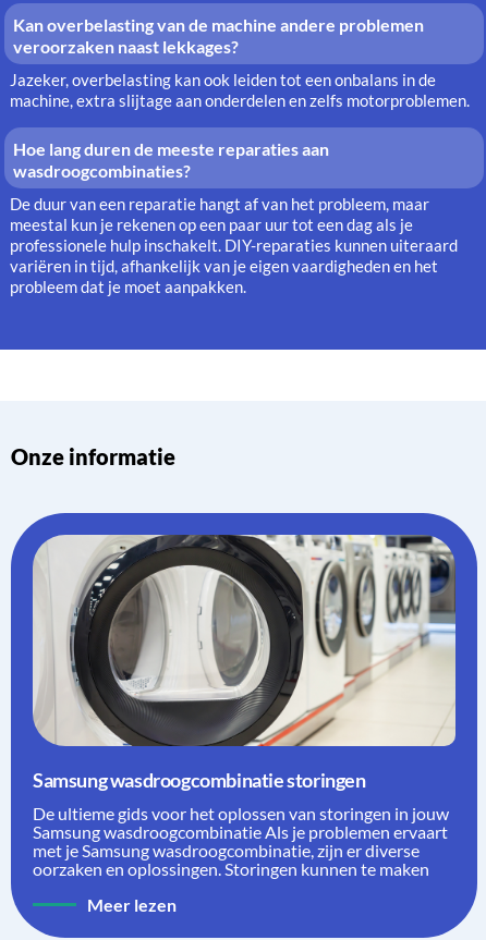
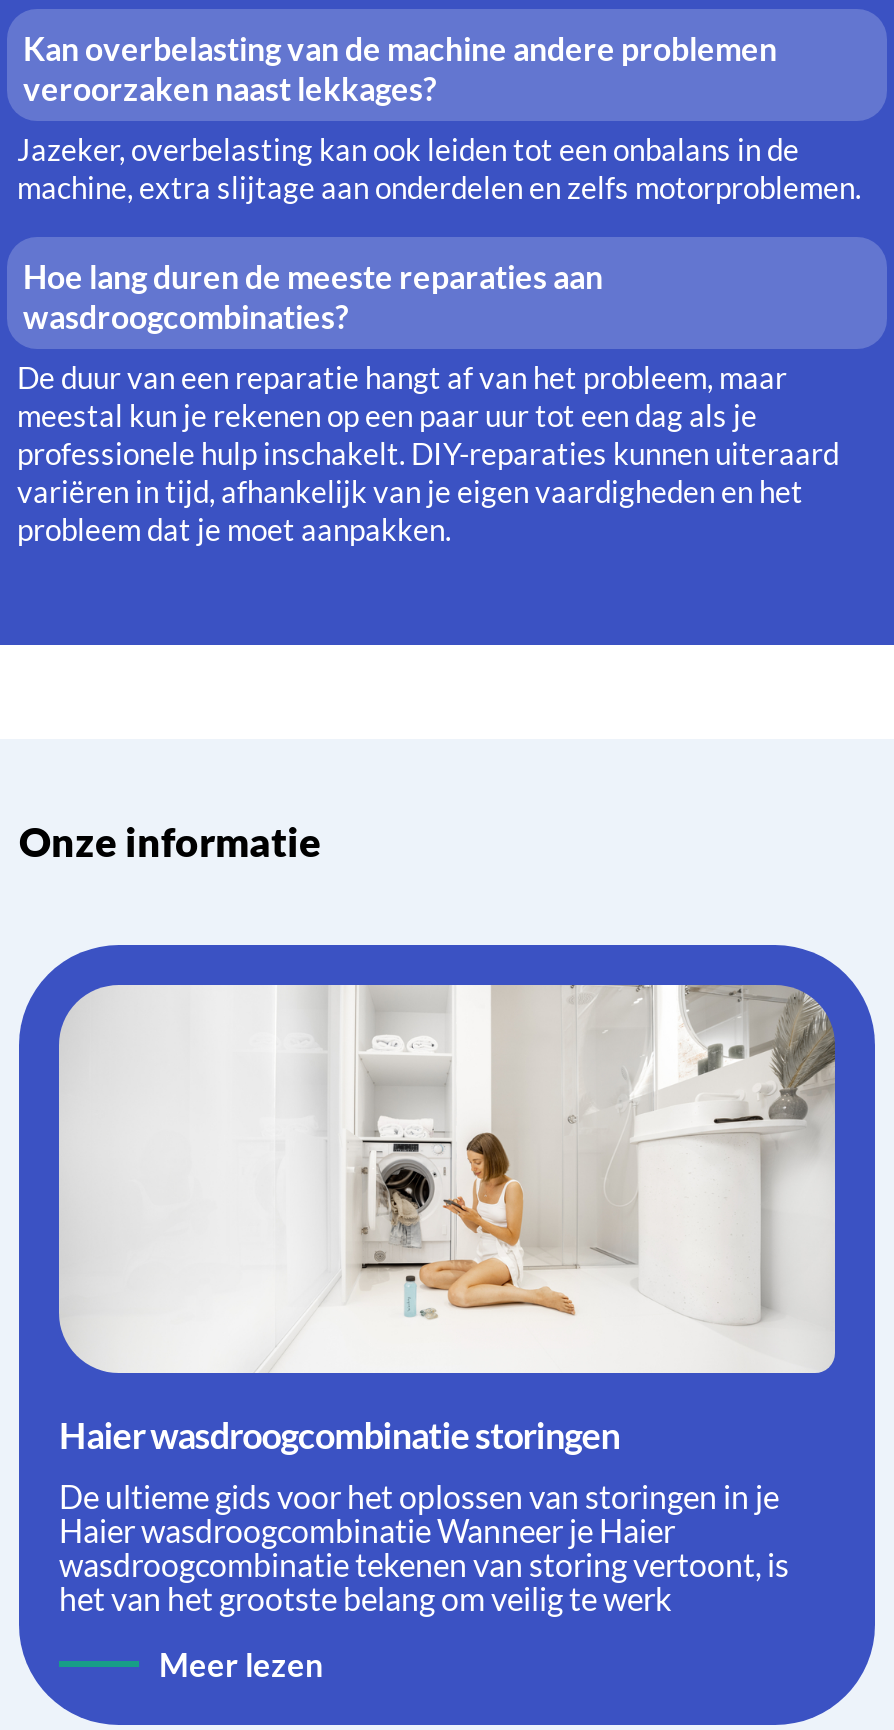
[35,534,457,792] [image] | Samsung wasdroogcombinatie storingen -> [61,983,837,1457] [image] | Haier wasdroogcombinatie storingen
[33,803,449,879] De ultieme gids voor het oplossen van storingen in jouw | Samsung wasdroogcombinatie Als je problemen ervaart | met je Samsung wasdroogcombinatie, zijn er diverse | oorzaken en oplossingen. Storingen kunnen te maken -> [59,1477,789,1617] De ultieme gids voor het oplossen van storingen in je | Haier wasdroogcombinatie Wanneer je Haier | wasdroogcombinatie tekenen van storing vertoont, is | het van het grootste belang om veilig te werk

